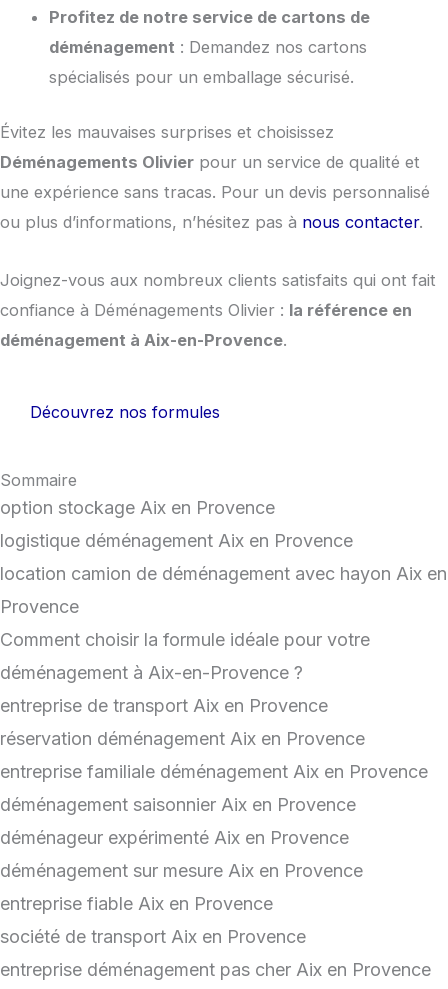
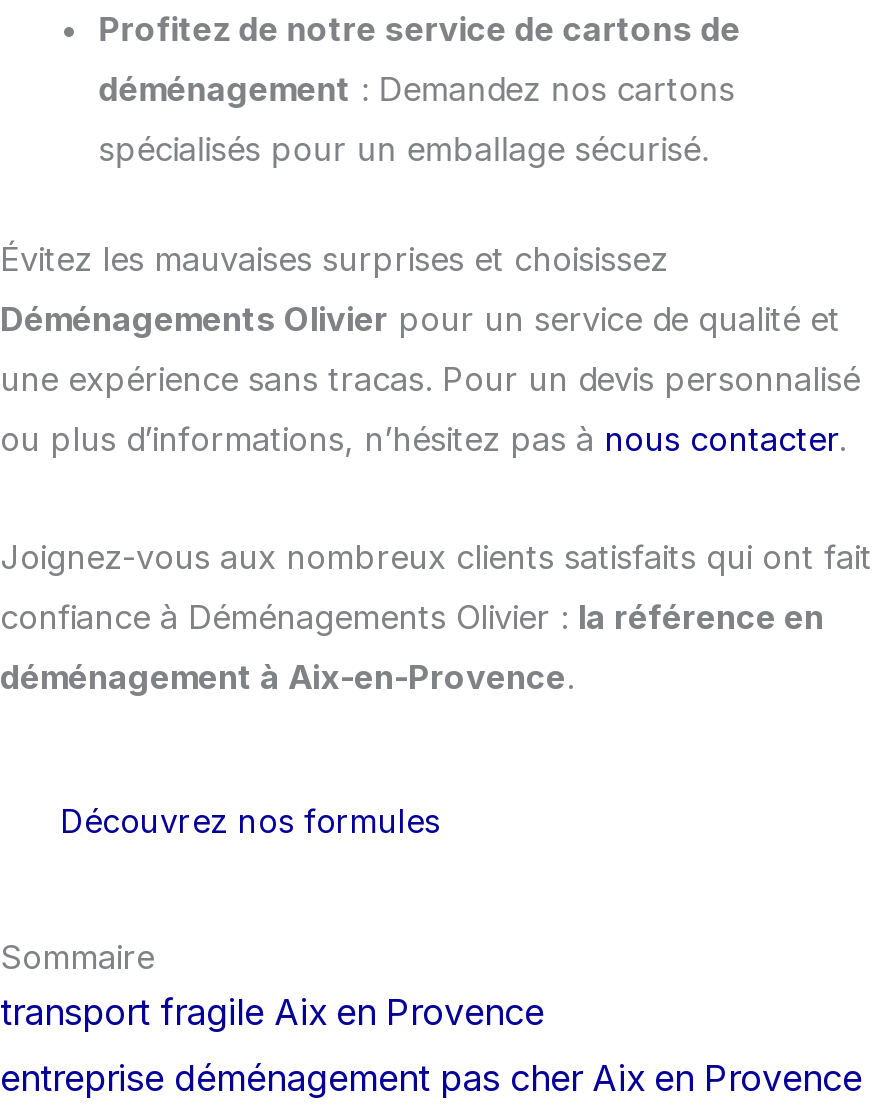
[0,497,447,947] option stockage Aix en Provence | logistique déménagement Aix en Provence | location camion de déménagement avec hayon Aix en | Provence | Comment choisir la formule idéale pour votre | déménagement à Aix-en-Provence ? | entreprise de transport Aix en Provence | réservation déménagement Aix en Provence | entreprise familiale déménagement Aix en Provence | déménagement saisonnier Aix en Provence | déménageur expérimenté Aix en Provence | déménagement sur mesure Aix en Provence | entreprise fiable Aix en Provence | société de transport Aix en Provence -> [0,990,544,1032] transport fragile Aix en Provence

